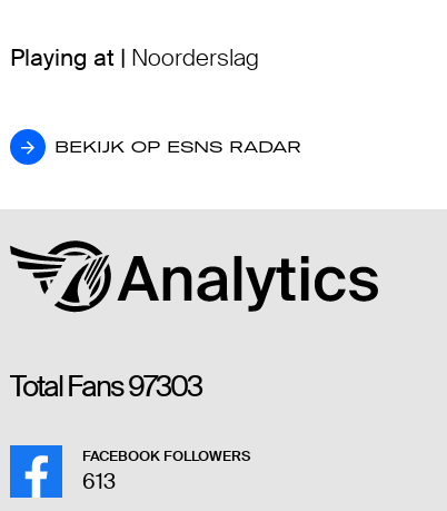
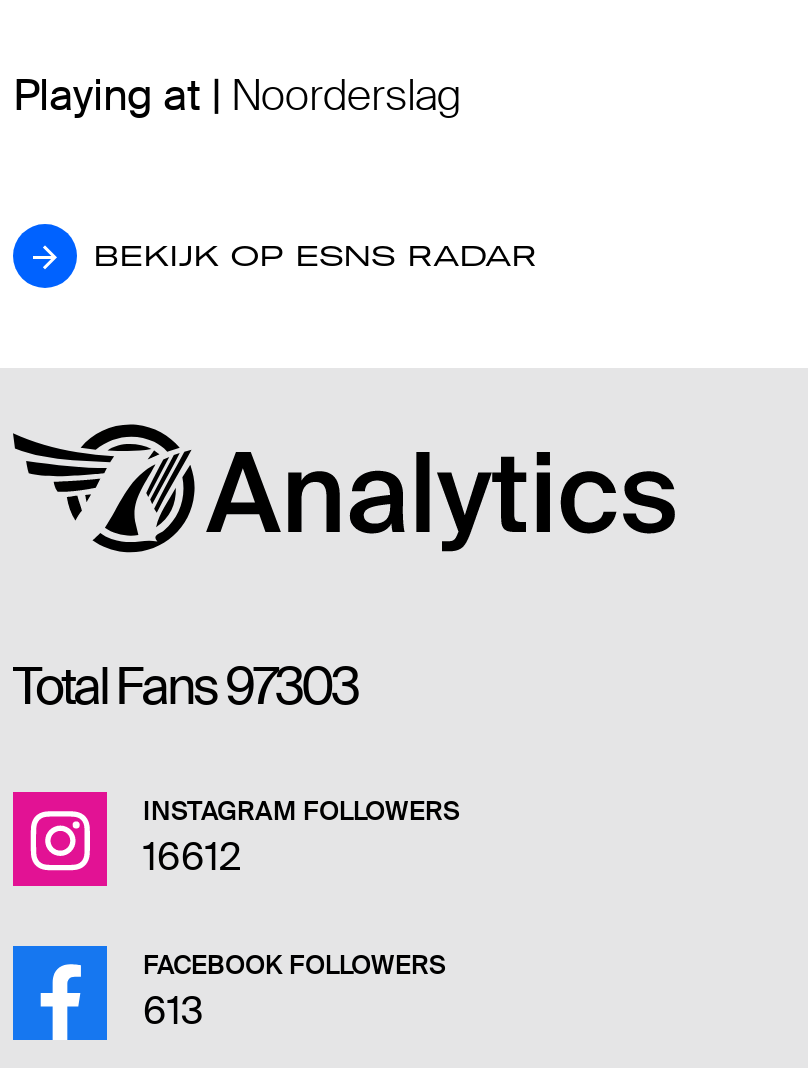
none -> [11,790,459,888] [image] | INSTAGRAM FOLLOWERS | 16612

